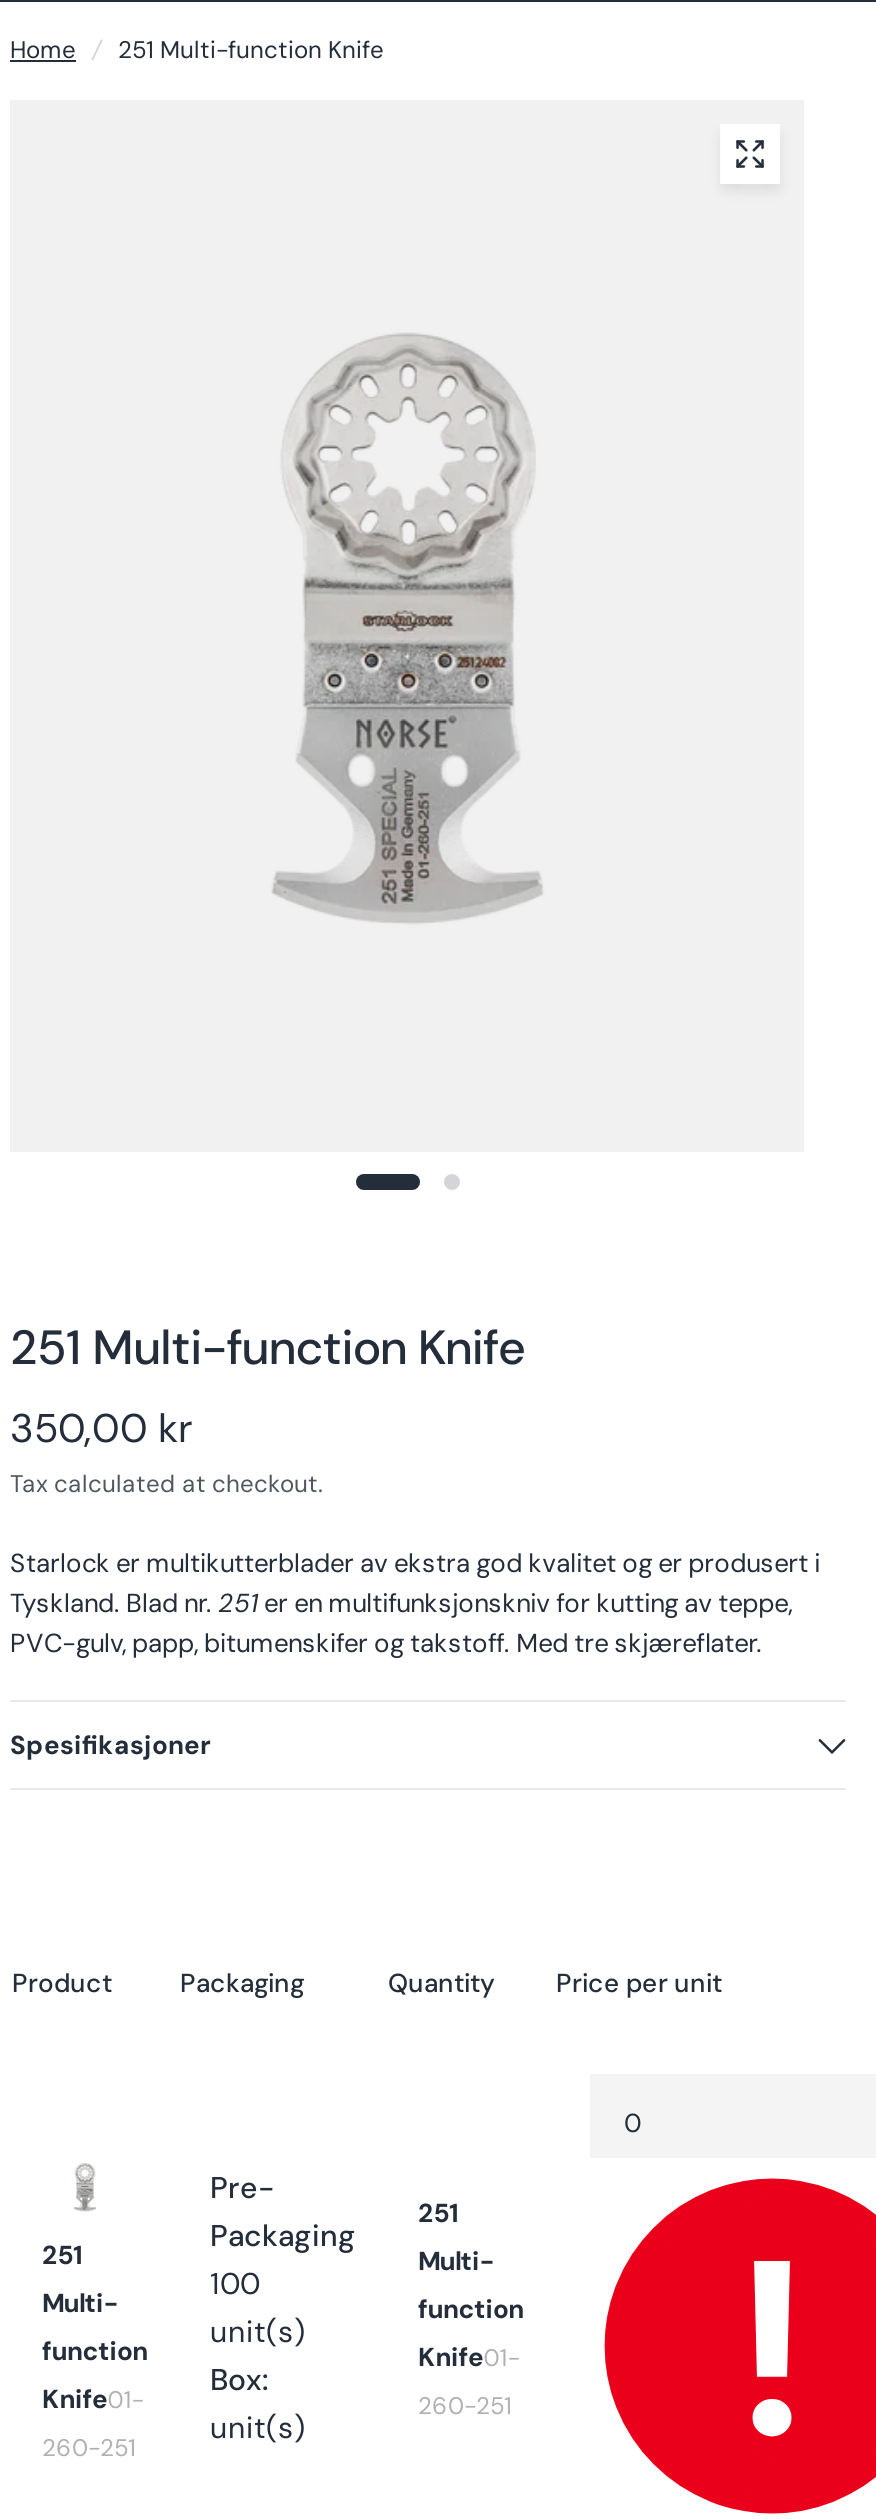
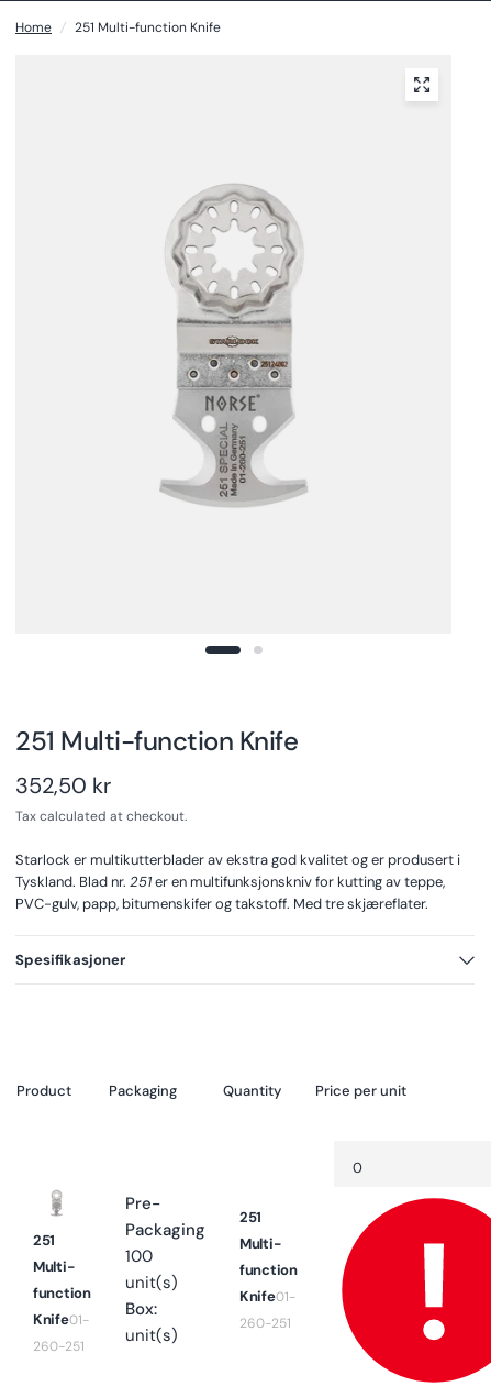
[10,1402,192,1454] 350,00 kr -> [15,771,111,800] 352,50 kr

